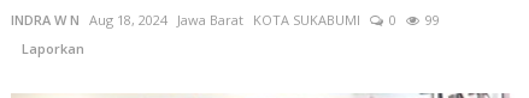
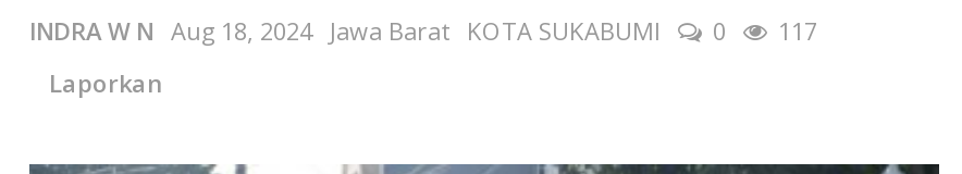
[11,10,440,28] INDRA W N Aug 18, 2024 Jawa Barat KOTA SUKABUMI 0 99 -> [29,15,817,47] INDRA W N Aug 18, 2024 Jawa Barat KOTA SUKABUMI 0 117

